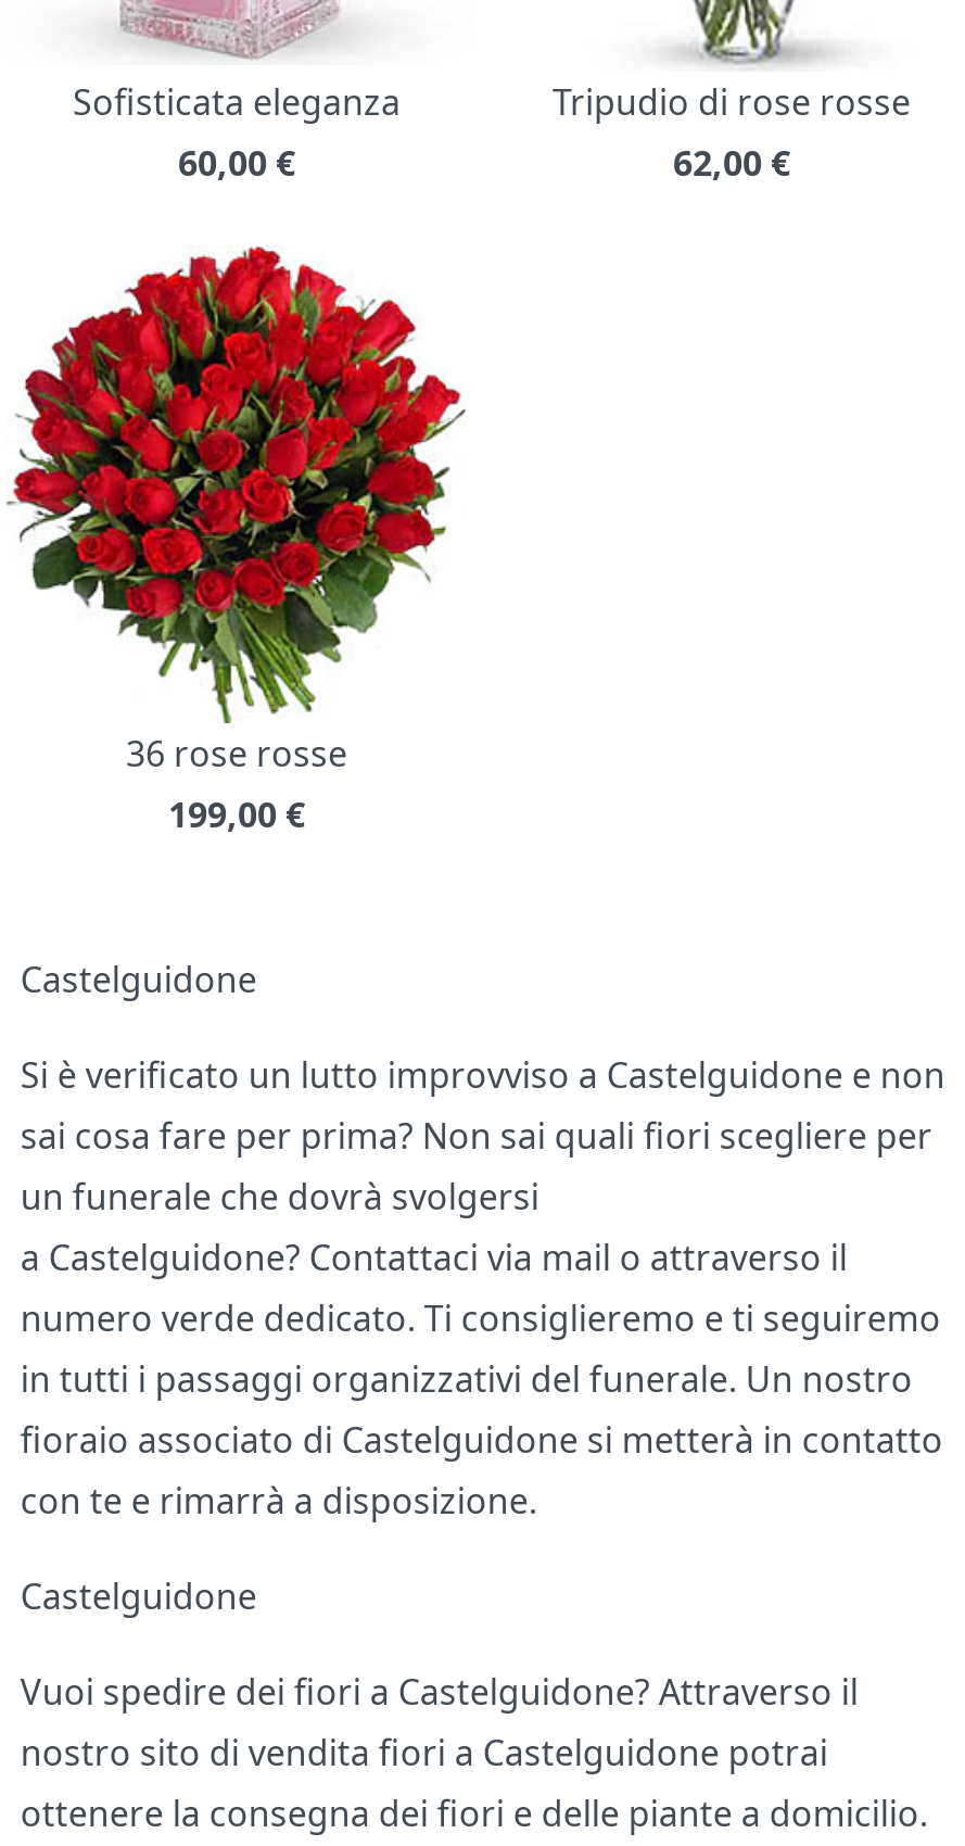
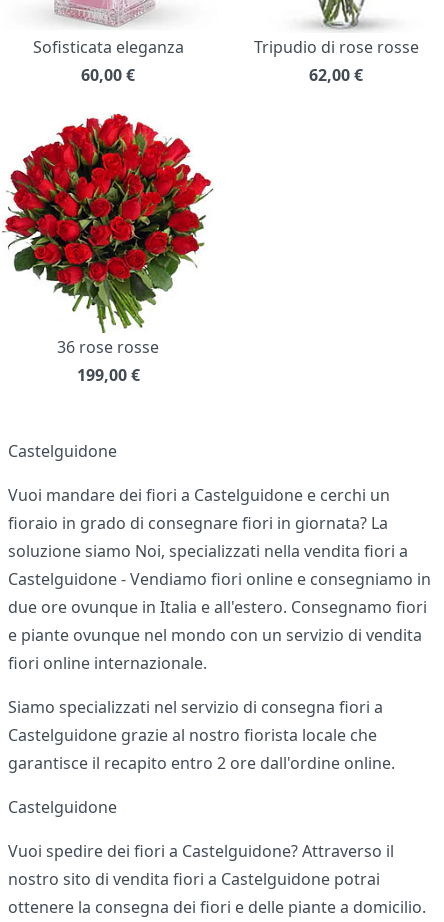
[20,1052,945,1525] Si è verificato un lutto improvviso a Castelguidone e non | sai cosa fare per prima? Non sai quali fiori scegliere per | un funerale che dovrà svolgersi | a Castelguidone? Contattaci via mail o attraverso il | numero verde dedicato. Ti consiglieremo e ti seguiremo | in tutti i passaggi organizzativi del funerale. Un nostro | fioraio associato di Castelguidone si metterà in contatto | con te e rimarrà a disposizione. -> [8,484,431,774] Vuoi mandare dei fiori a Castelguidone e cerchi un | fioraio in grado di consegnare fiori in giornata? La | soluzione siamo Noi, specializzati nella vendita fiori a | Castelguidone - Vendiamo fiori online e consegniamo in | due ore ovunque in Italia e all'estero. Consegnamo fiori | e piante ovunque nel mondo con un servizio di vendita | fiori online internazionale. | Siamo specializzati nel servizio di consegna fiori a | Castelguidone grazie al nostro fiorista locale che | garantisce il recapito entro 2 ore dall'ordine online.

